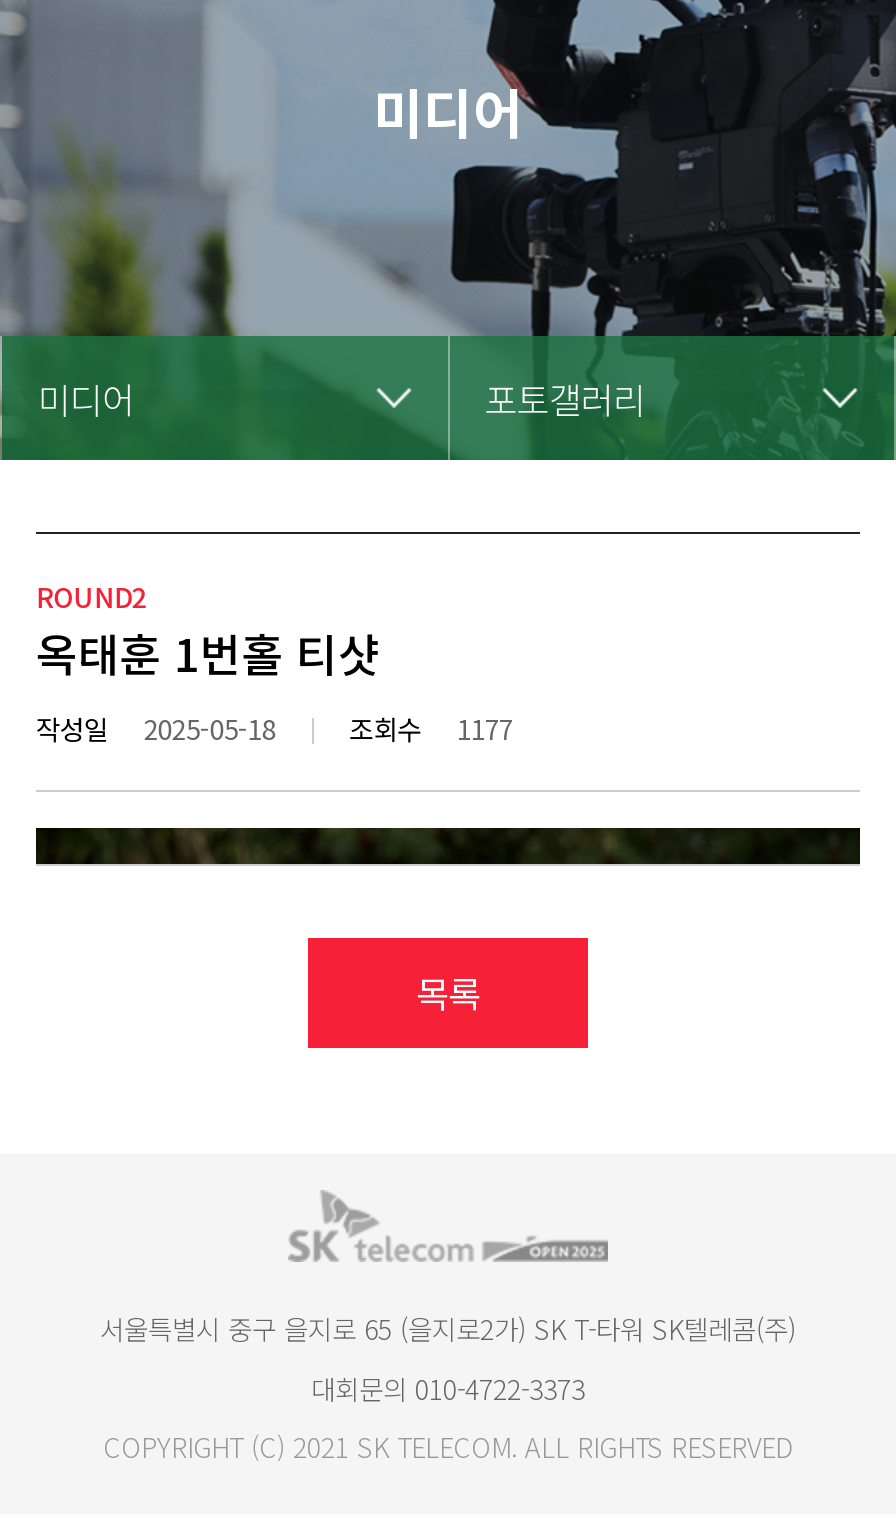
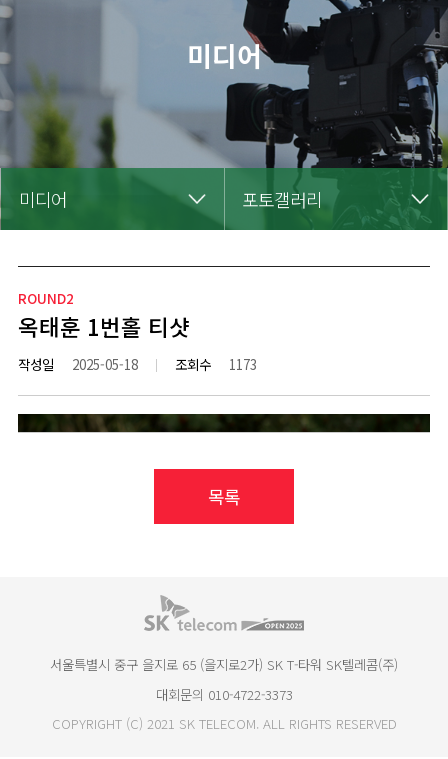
[36,708,513,748] 작성일 2025-05-18 조회수 1177 -> [18,354,256,374] 작성일 2025-05-18 조회수 1173

